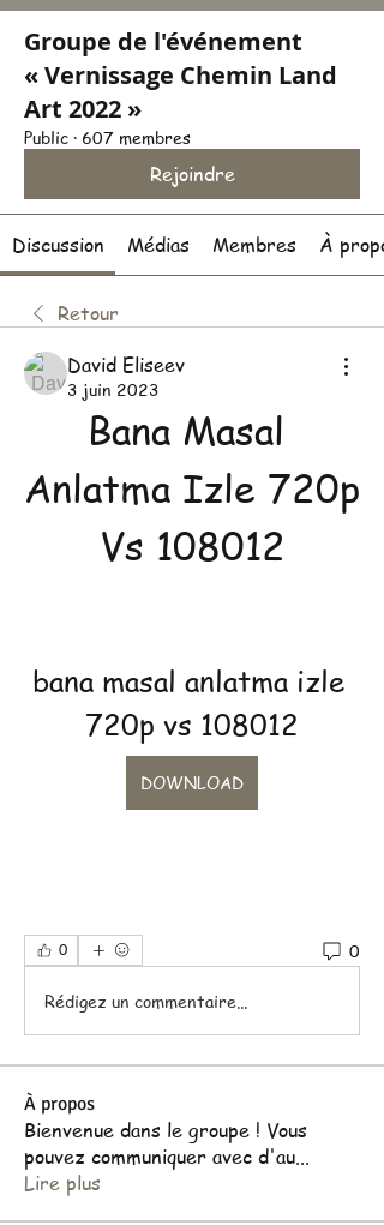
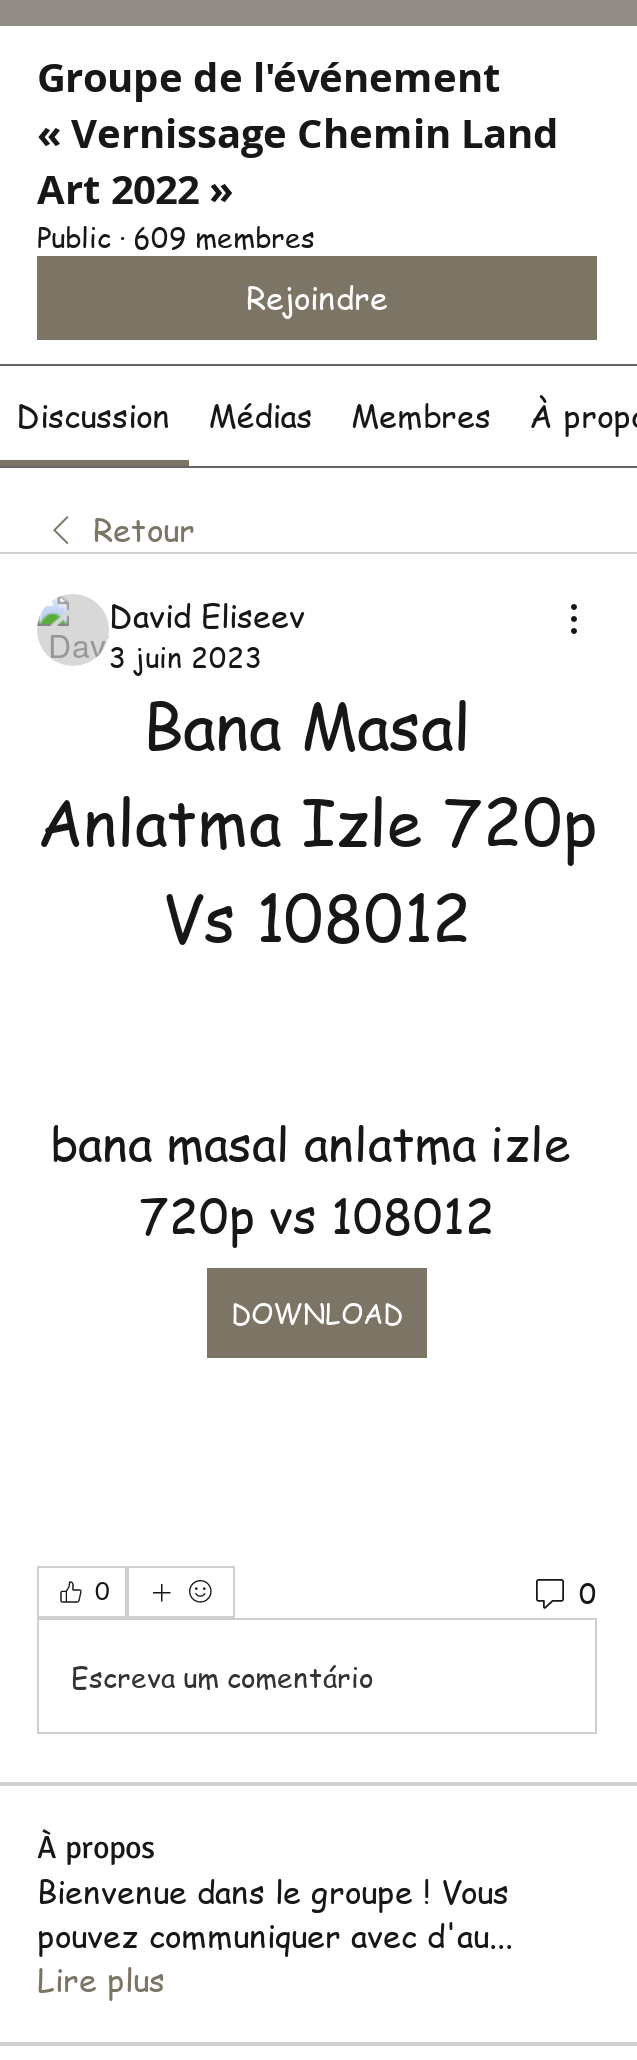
[24,125,191,149] Public · 607 membres -> [37,216,315,256] Public · 609 membres
[44,988,247,1012] Rédigez un commentaire... -> [71,1655,373,1695] Escreva um comentário

